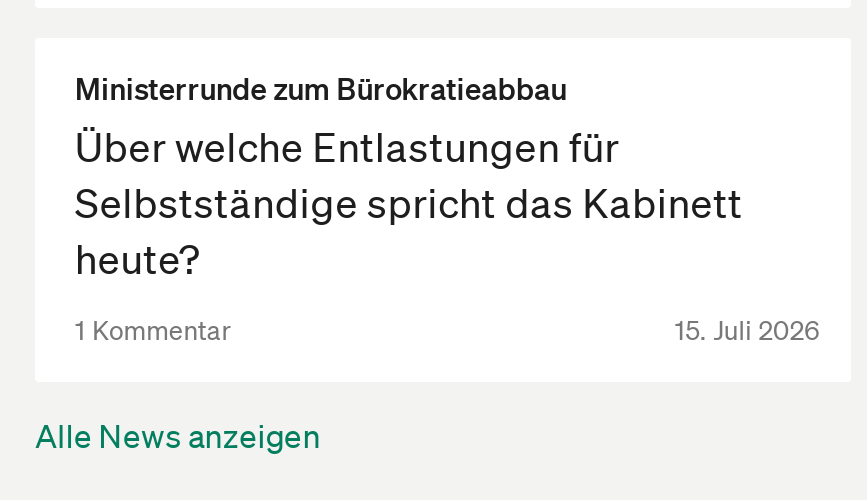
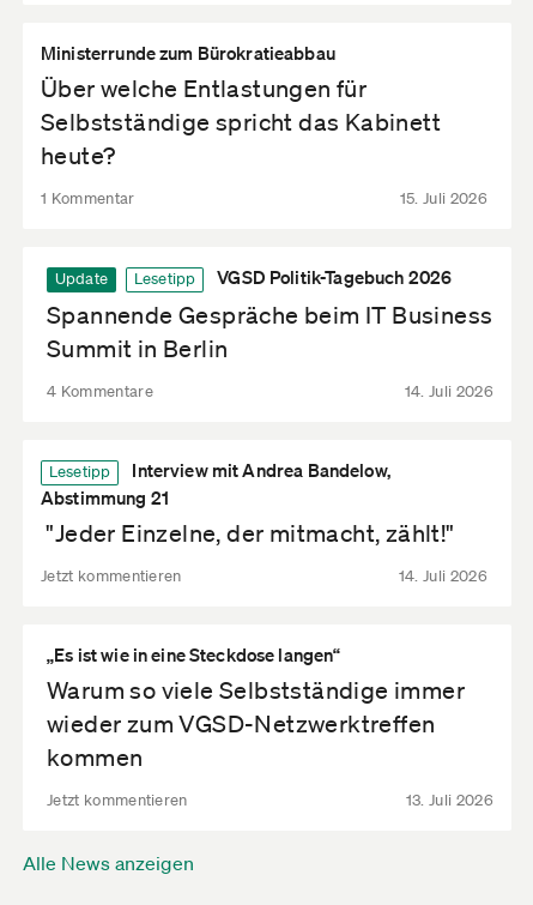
none -> [41,458,493,810] Lesetipp | Interview mit Andrea Bandelow, | Abstimmung 21 | "Jeder Einzelne, der mitmacht, zählt!" | Jetzt kommentieren | 14. Juli 2026 | „Es ist wie in eine Steckdose langen“ | Warum so viele Selbstständige immer | wieder zum VGSD-Netzwerktreffen | kommen | Jetzt kommentieren | 13. Juli 2026
none -> [47,265,493,402] Update | Lesetipp | VGSD Politik-Tagebuch 2026 | Spannende Gespräche beim IT Business | Summit in Berlin | 4 Kommentare | 14. Juli 2026

